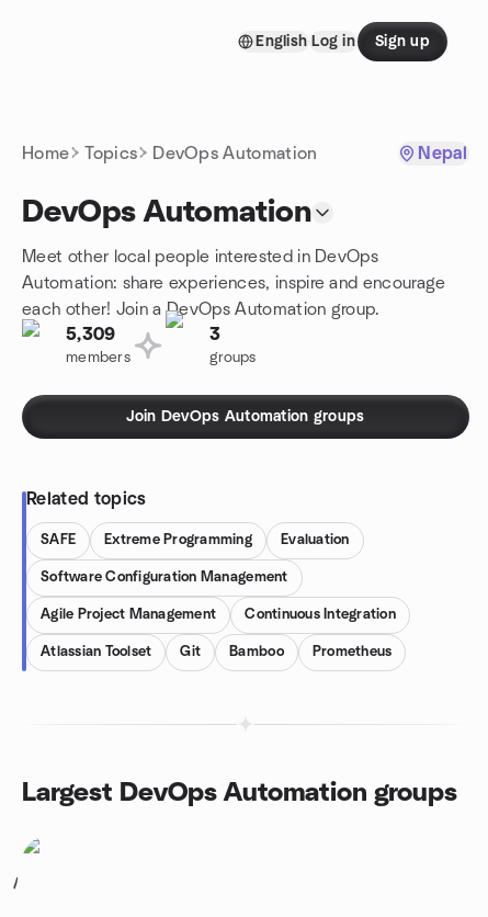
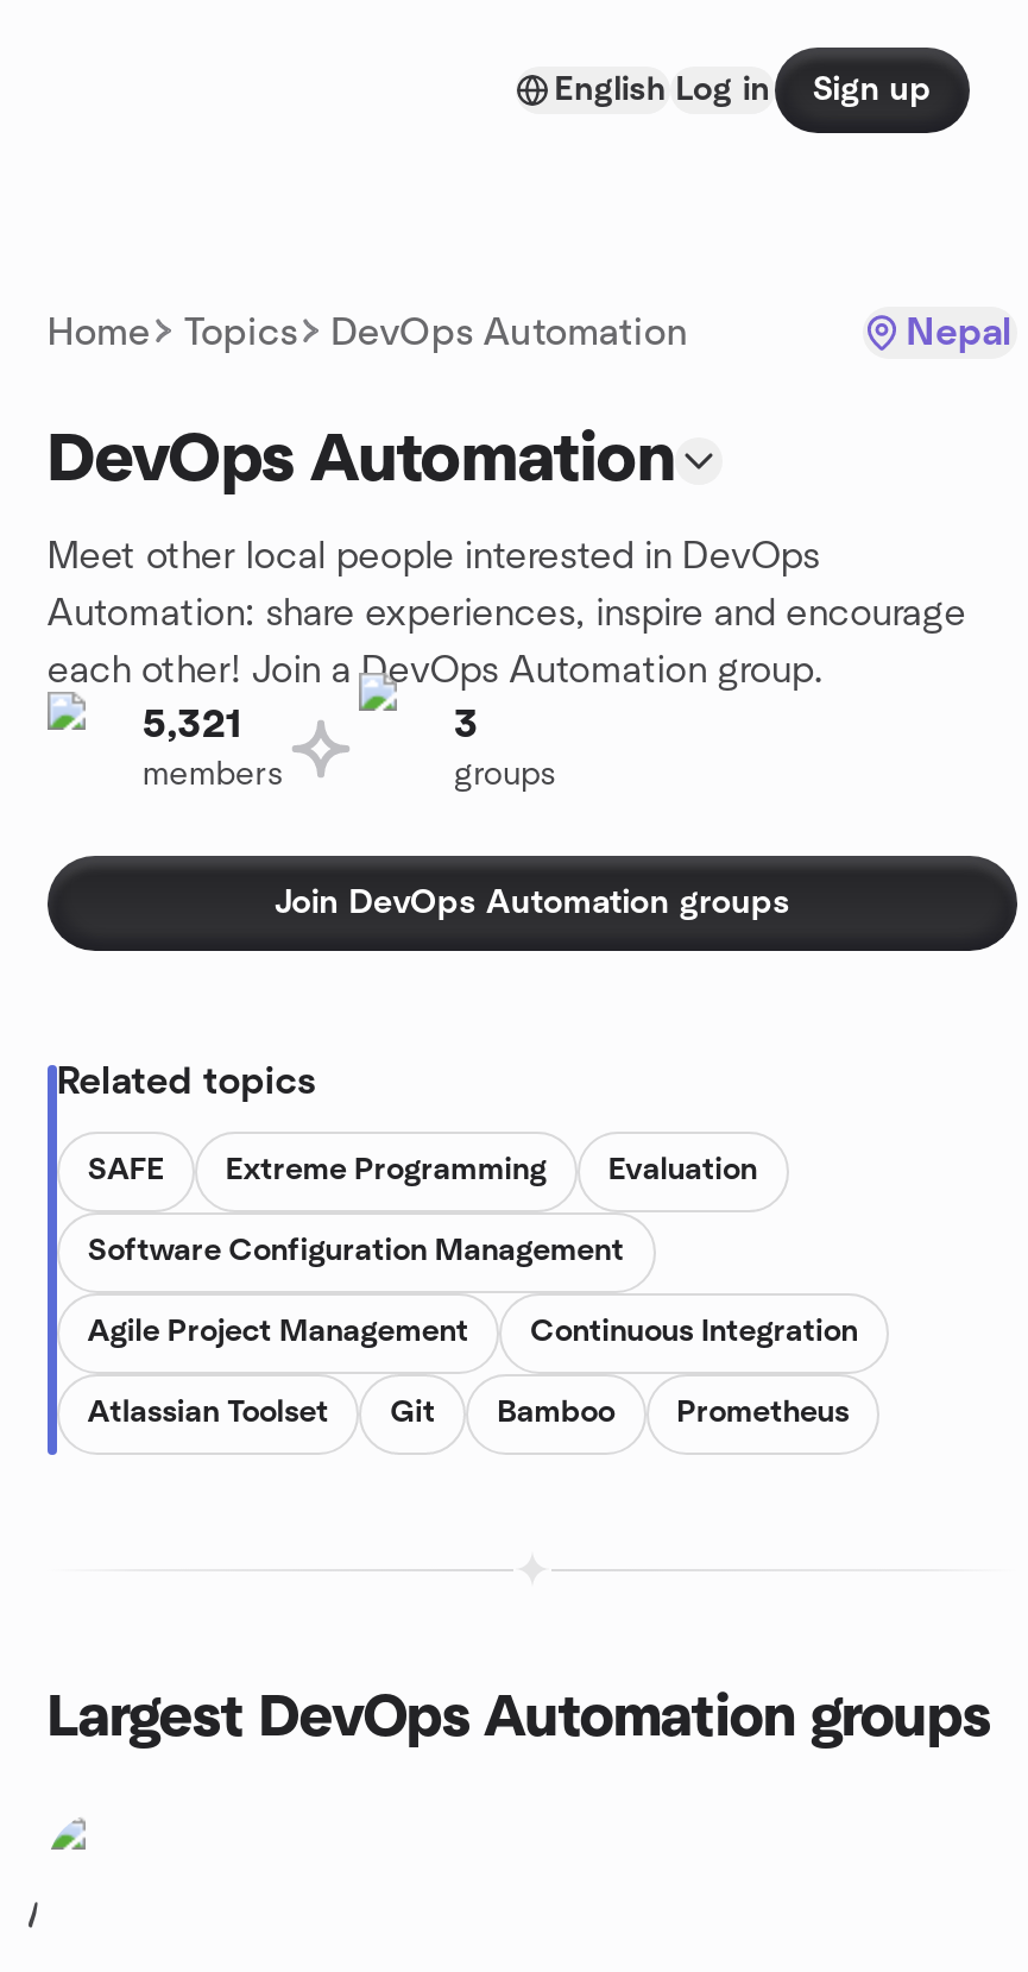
[66,326,116,343] 5,309 -> [143,706,241,744] 5,321

